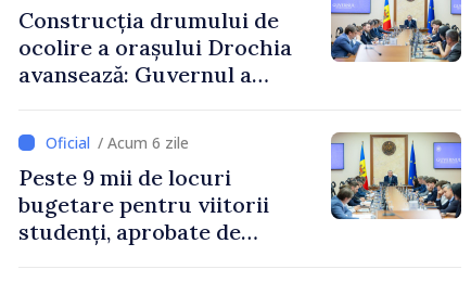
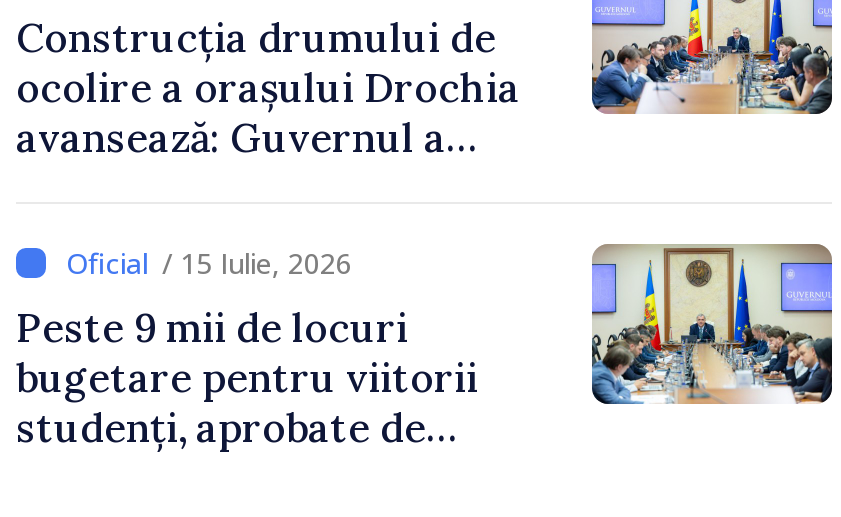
[98,132,189,152] / Acum 6 zile -> [162,243,352,281] / 15 Iulie, 2026

